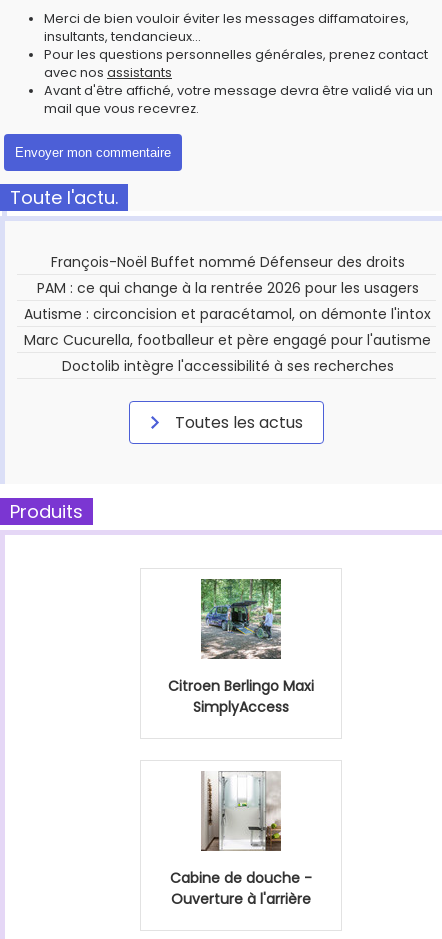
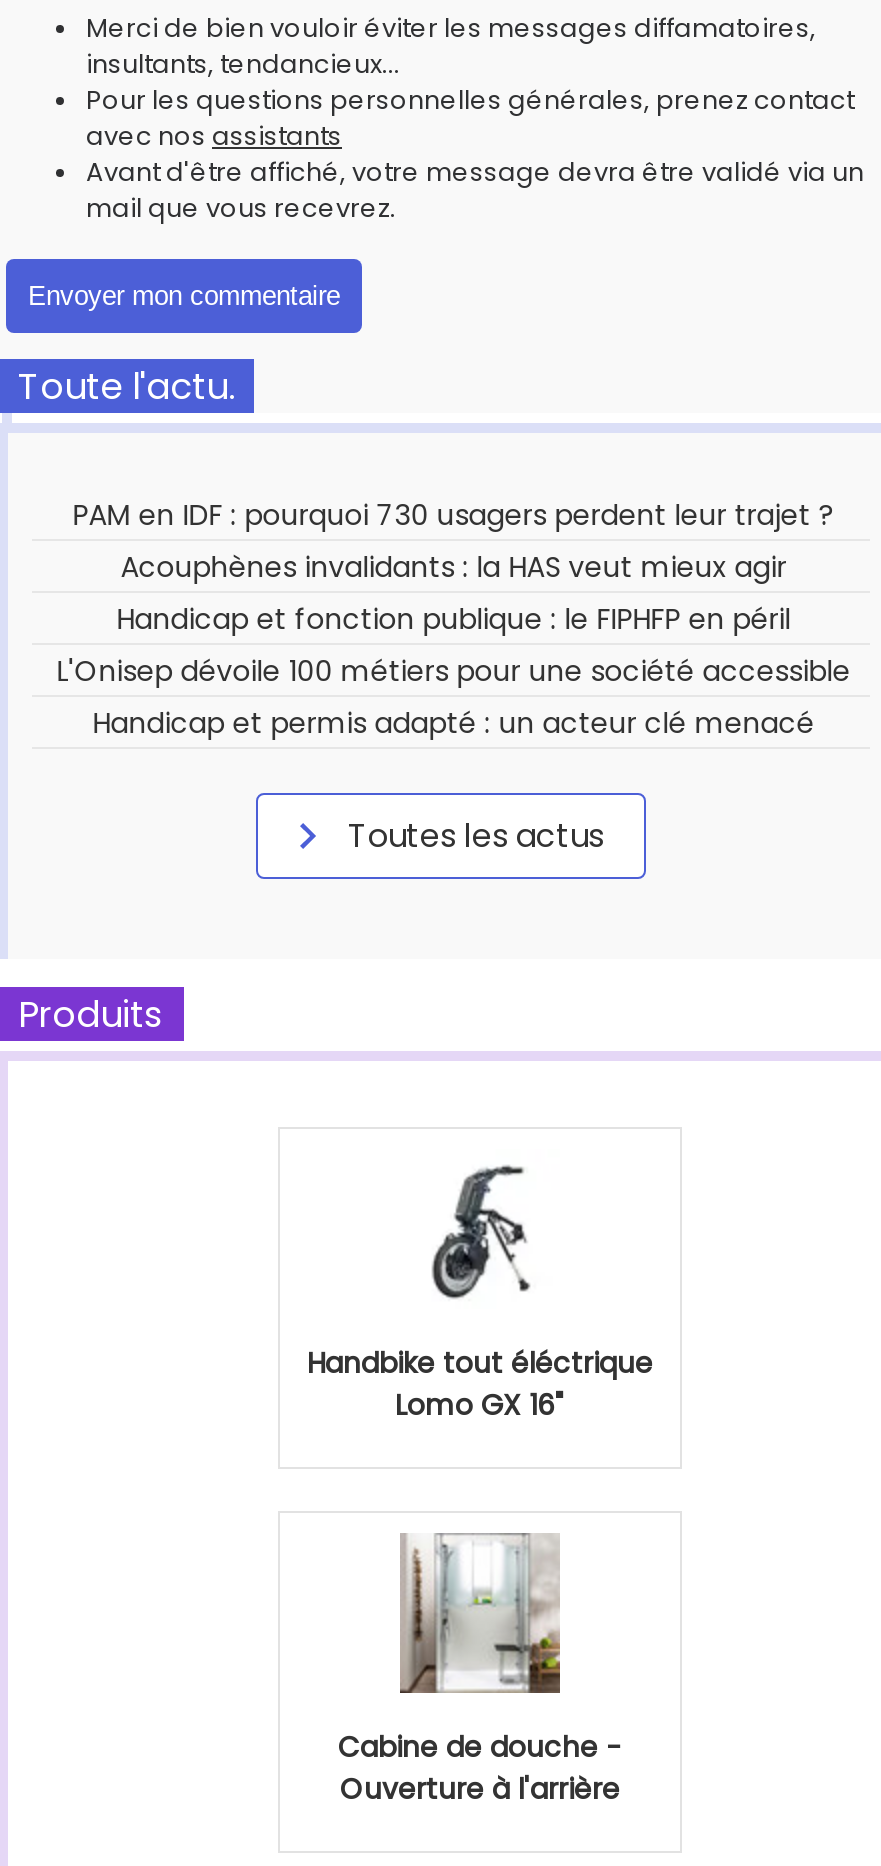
[24,252,431,376] François-Noël Buffet nommé Défenseur des droits | PAM : ce qui change à la rentrée 2026 pour les usagers | Autisme : circoncision et paracétamol, on démonte l'intox | Marc Cucurella, footballeur et père engagé pour l'autisme | Doctolib intègre l'accessibilité à ses recherches -> [56,495,850,743] PAM en IDF : pourquoi 730 usagers perdent leur trajet ? | Acouphènes invalidants : la HAS veut mieux agir | Handicap et fonction publique : le FIPHFP en péril | L'Onisep dévoile 100 métiers pour une société accessible | Handicap et permis adapté : un acteur clé menacé
[168,578,314,717] [image] | Citroen Berlingo Maxi | SimplyAccess -> [307,1149,653,1425] [image] | Handbike tout éléctrique | Lomo GX 16"

